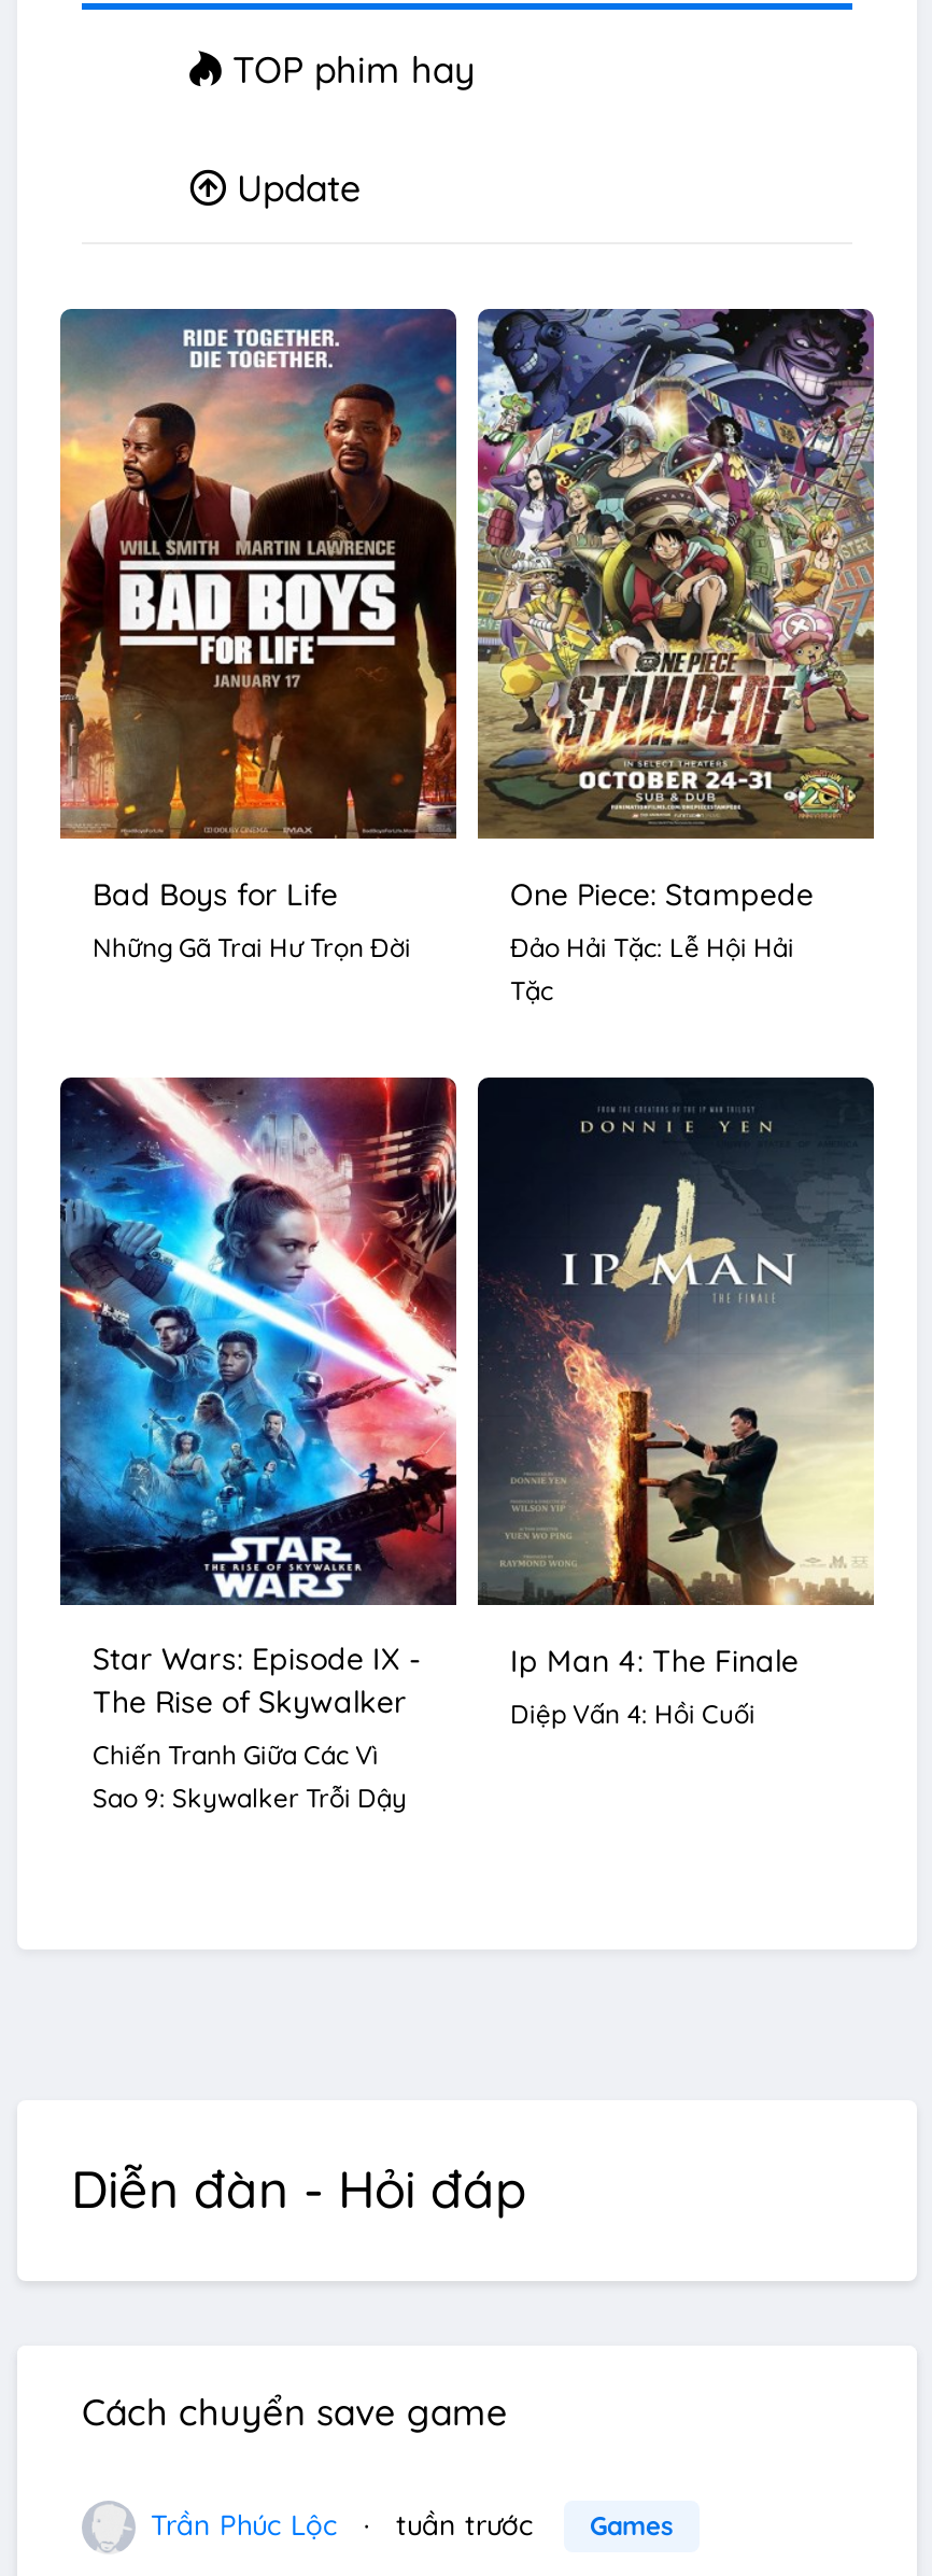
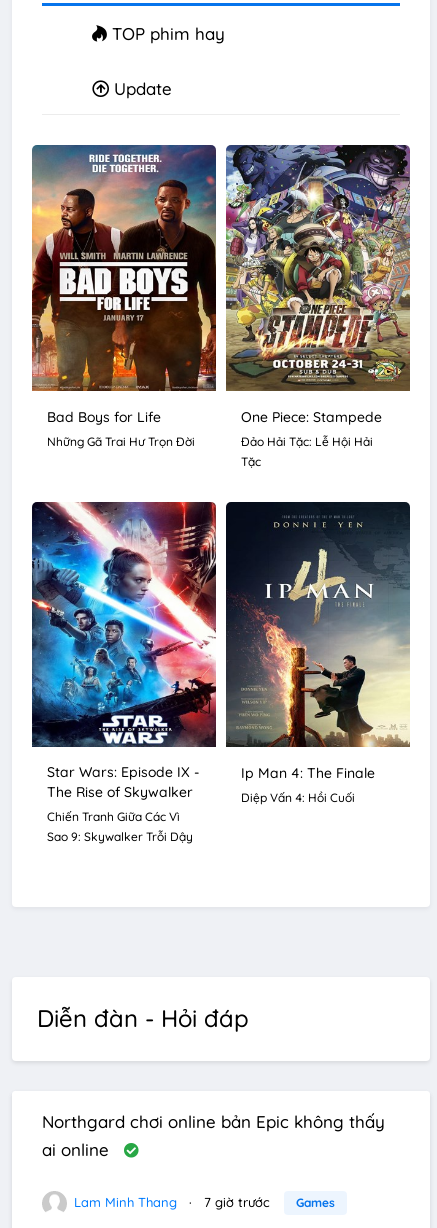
[82,2388,508,2434] Cách chuyển save game -> [42,1111,385,1160] Northgard chơi online bản Epic không thấy | ai online
[142,2507,534,2541] Trần Phúc Lộc | tuần trước -> [70,1194,270,1210] Lam Minh Thang | 7 giờ trước

